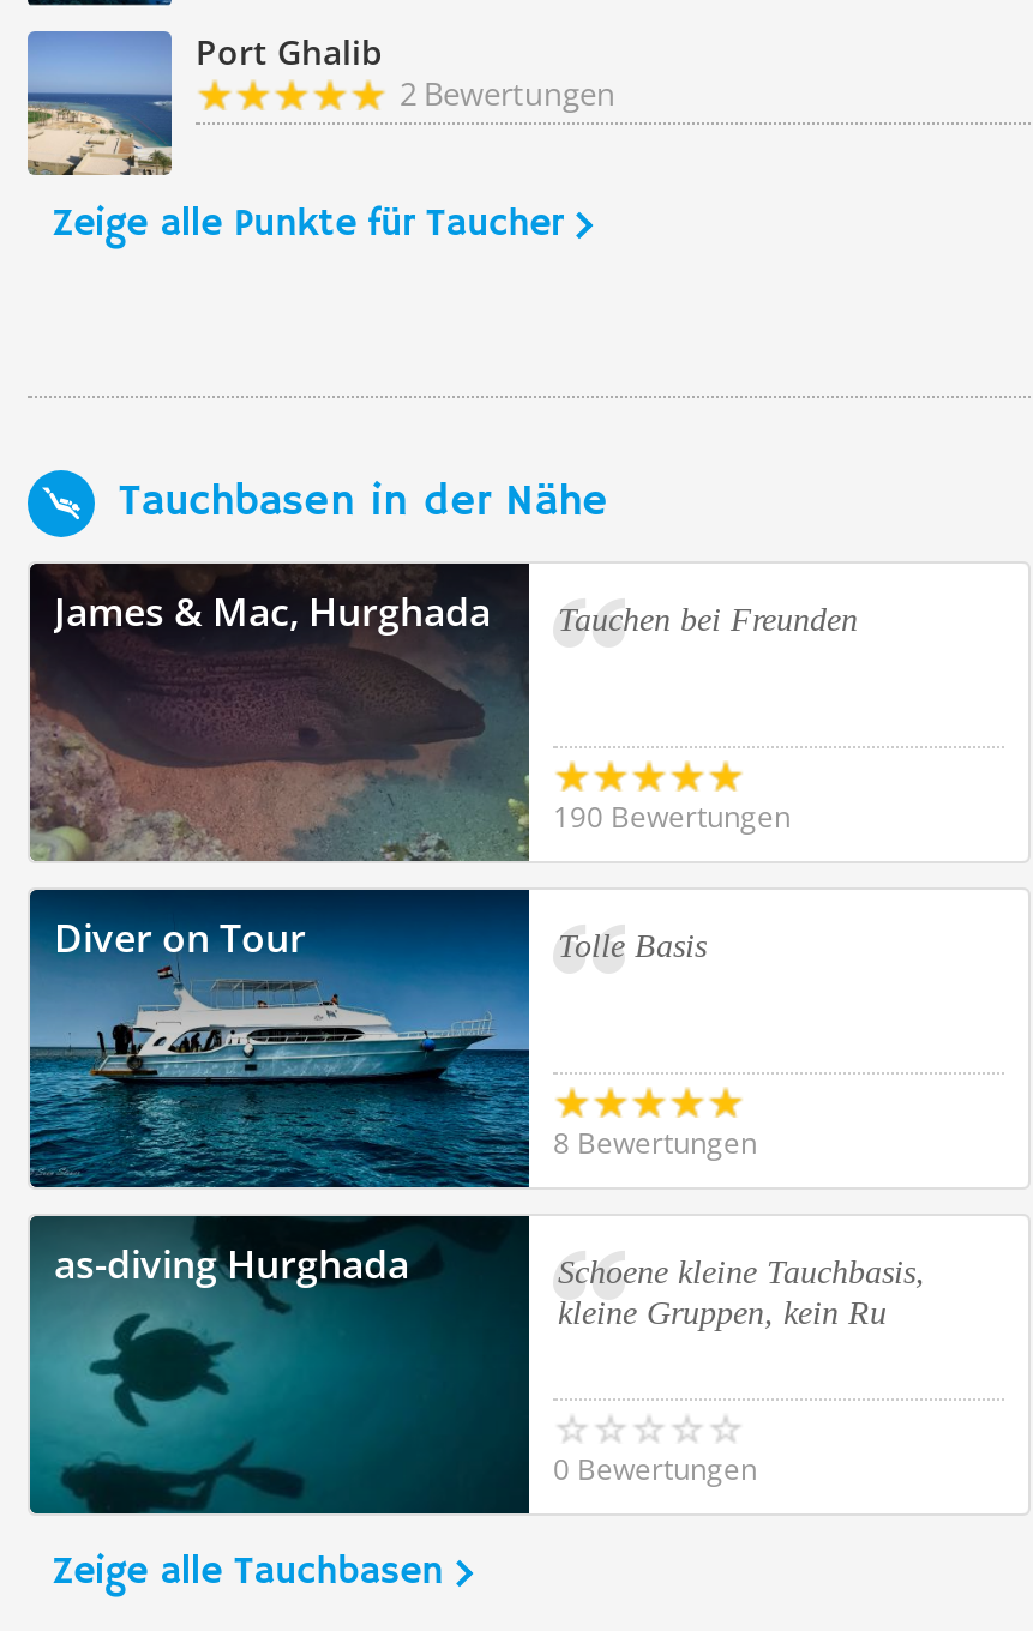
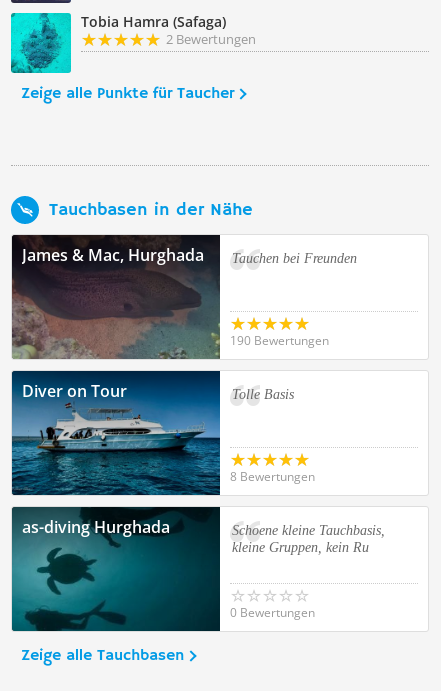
[25,29,383,177] [image] | Port Ghalib -> [10,12,226,74] [image] | Tobia Hamra (Safaga)

